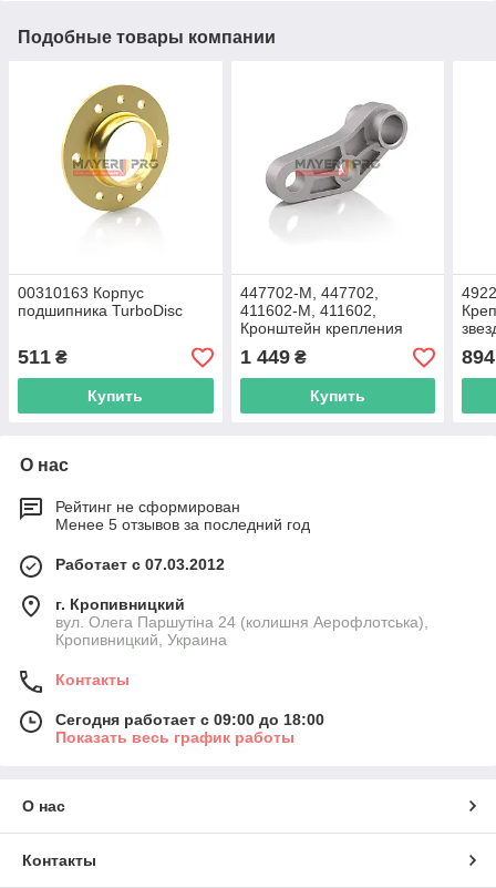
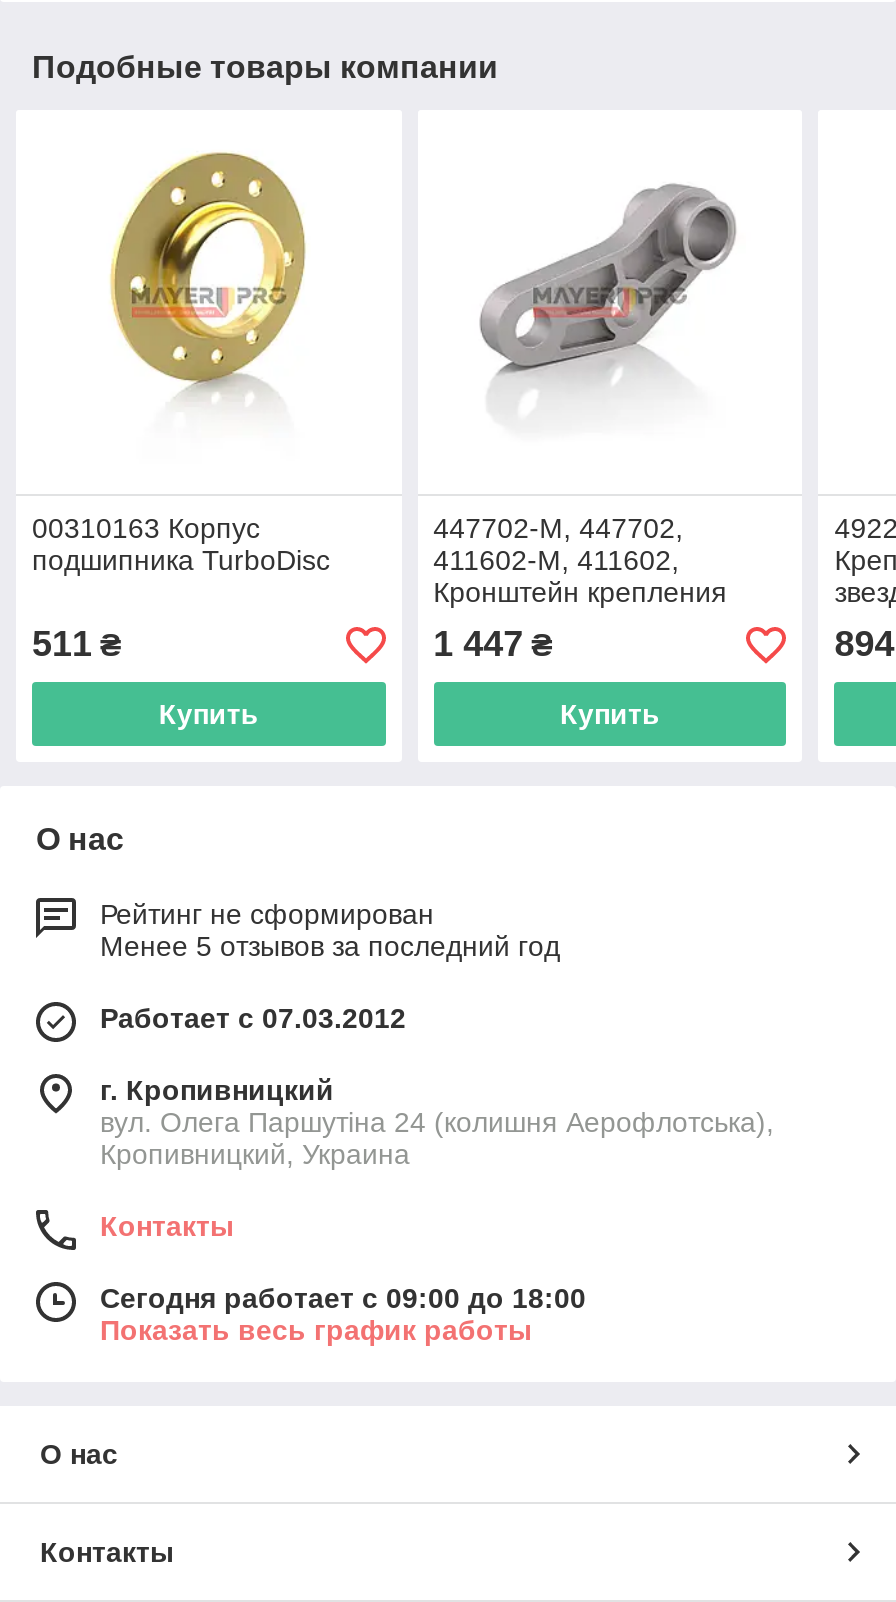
[240,346,306,369] 1 449 ₴ -> [433,625,553,665] 1 447 ₴

